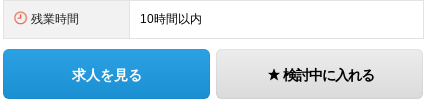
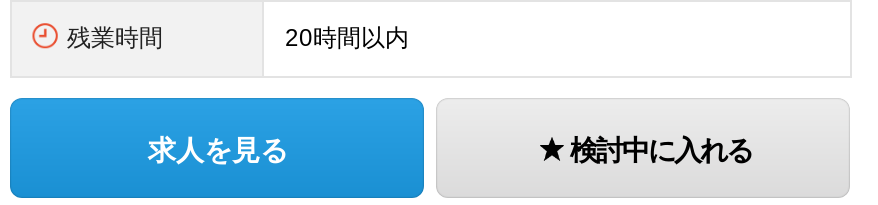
[140,12,202,26] 10時間以内 -> [285,24,409,52] 20時間以内

